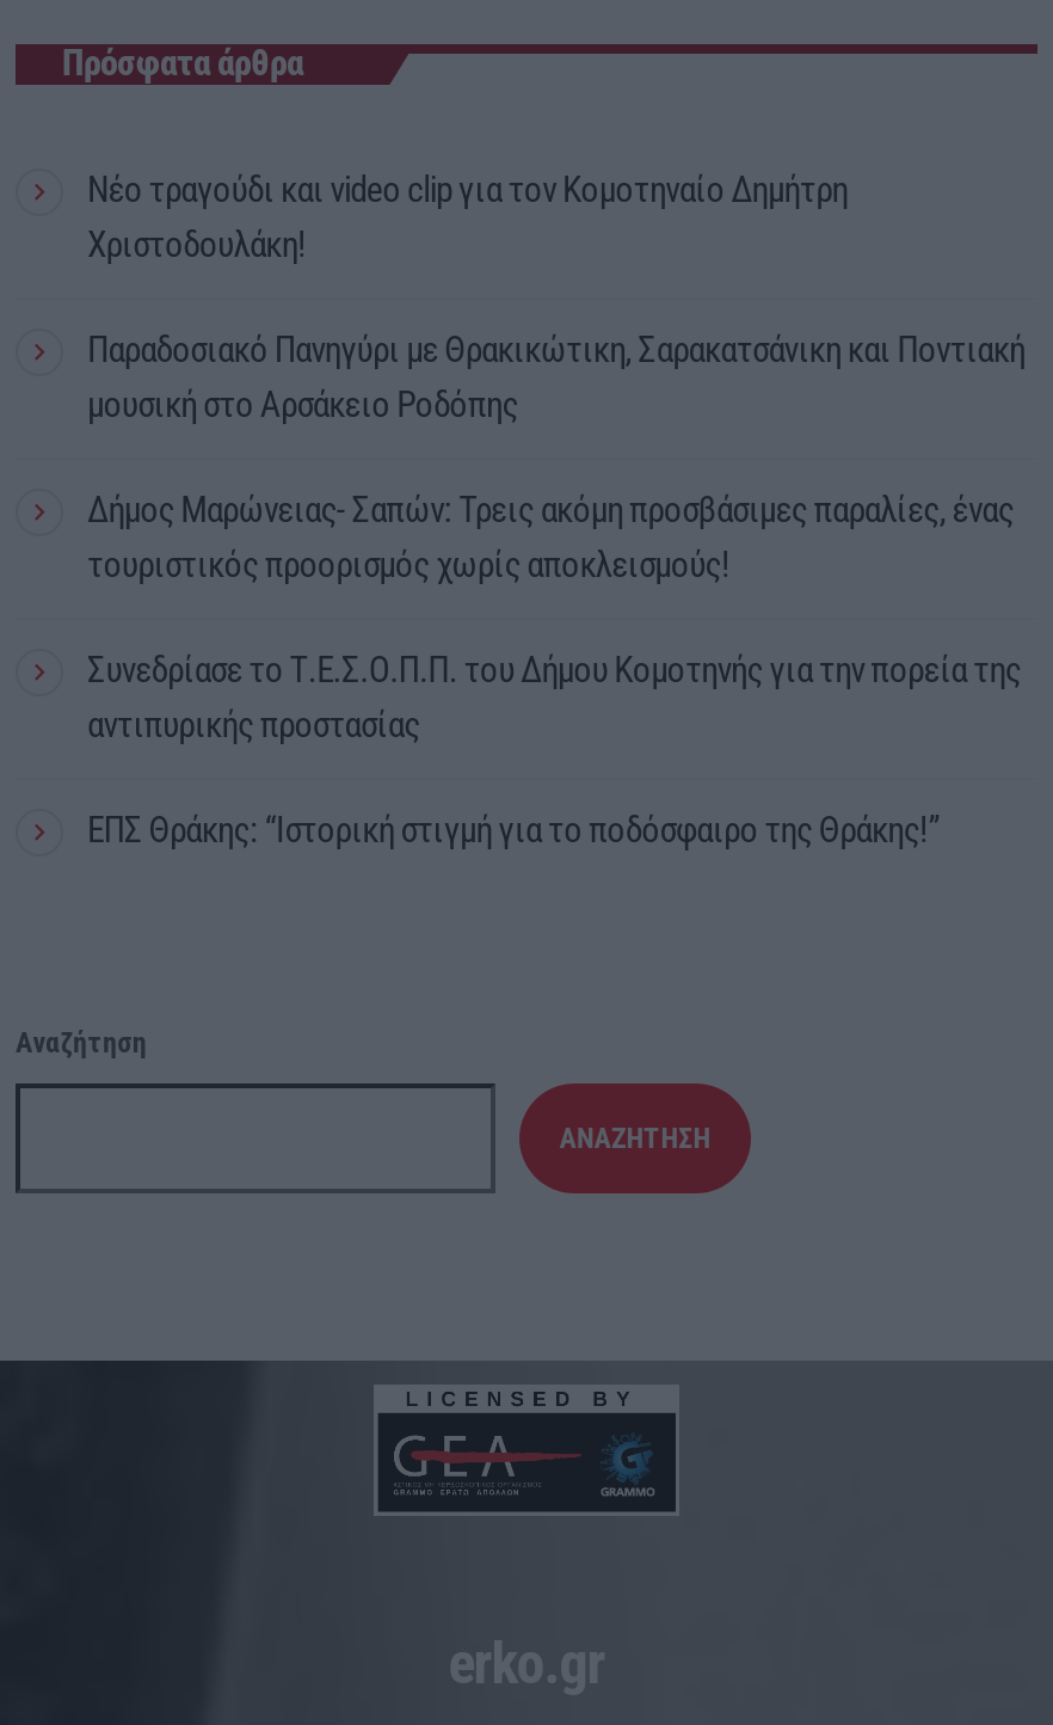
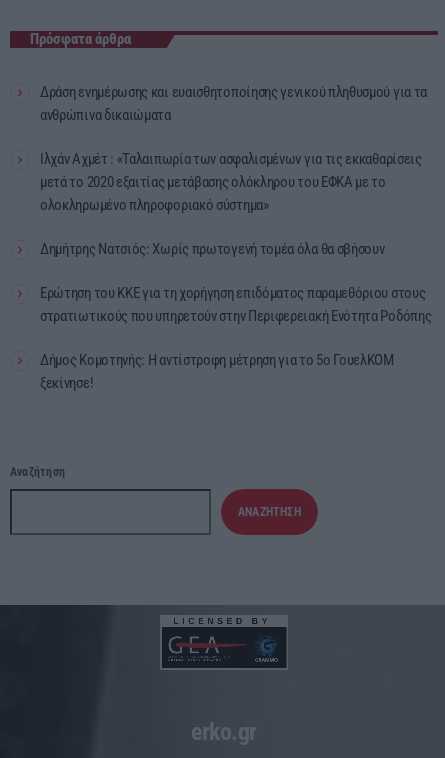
[87,168,848,266] Νέο τραγούδι και video clip για τον Κομοτηναίο Δημήτρη | Χριστοδουλάκη! -> [40,83,427,124] Δράση ενημέρωσης και ευαισθητοποίησης γενικού πληθυσμού για τα | ανθρώπινα δικαιώματα
[87,328,1025,426] Παραδοσιακό Πανηγύρι με Θρακικώτικη, Σαρακατσάνικη και Ποντιακή | μουσική στο Αρσάκειο Ροδόπης -> [40,150,422,214] Ιλχάν Αχμέτ : «Ταλαιπωρία των ασφαλισμένων για τις εκκαθαρίσεις | μετά το 2020 εξαιτίας μετάβασης ολόκληρου του ΕΦΚΑ με το | ολοκληρωμένο πληροφοριακό σύστημα»
[87,488,1014,586] Δήμος Μαρώνειας- Σαπών: Τρεις ακόμη προσβάσιμες παραλίες, ένας | τουριστικός προορισμός χωρίς αποκλεισμούς! -> [40,240,384,258] Δημήτρης Νατσιός: Χωρίς πρωτογενή τομέα όλα θα σβήσουν
[87,648,1021,746] Συνεδρίασε το Τ.Ε.Σ.Ο.Π.Π. του Δήμου Κομοτηνής για την πορεία της | αντιπυρικής προστασίας -> [40,284,431,325] Ερώτηση του ΚΚΕ για τη χορήγηση επιδόματος παραμεθόριου στους | στρατιωτικούς που υπηρετούν στην Περιφερειακή Ενότητα Ροδόπης
[87,808,940,851] ΕΠΣ Θράκης: “Ιστορική στιγμή για το ποδόσφαιρο της Θράκης!” -> [40,351,394,392] Δήμος Κομοτηνής: Η αντίστροφη μέτρηση για το 5ο ΓουελΚΟΜ | ξεκίνησε!

